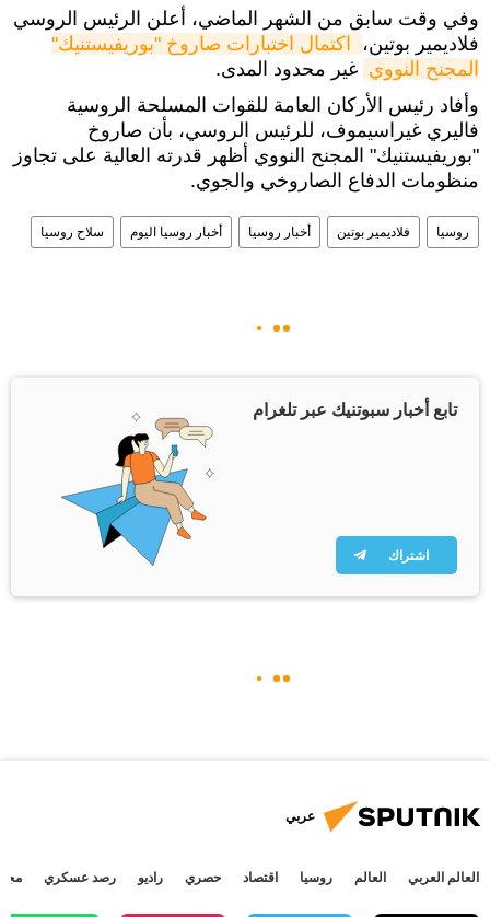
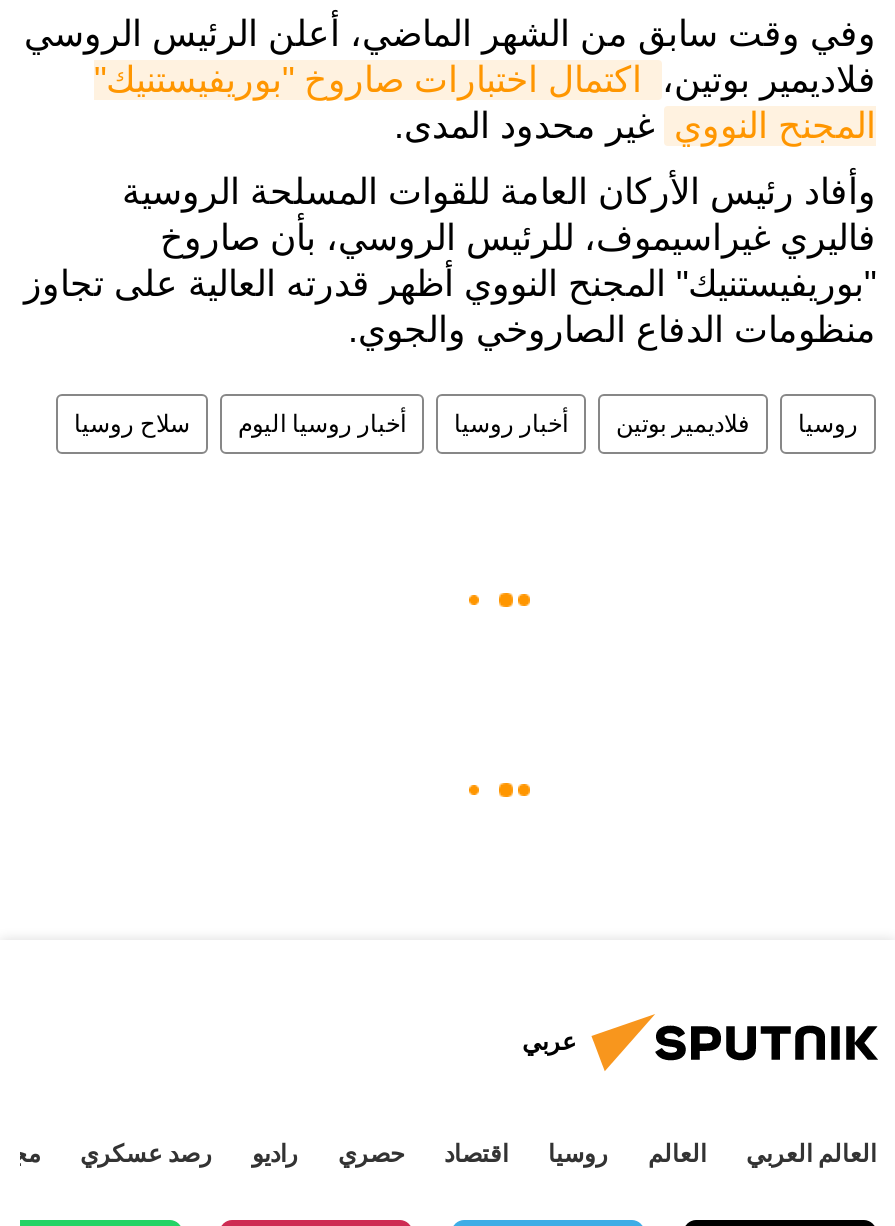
[61,396,457,567] [image] | تابع أخبار سبوتنيك عبر تلغرام -> none
[388,545,429,566] اشتراك -> none

